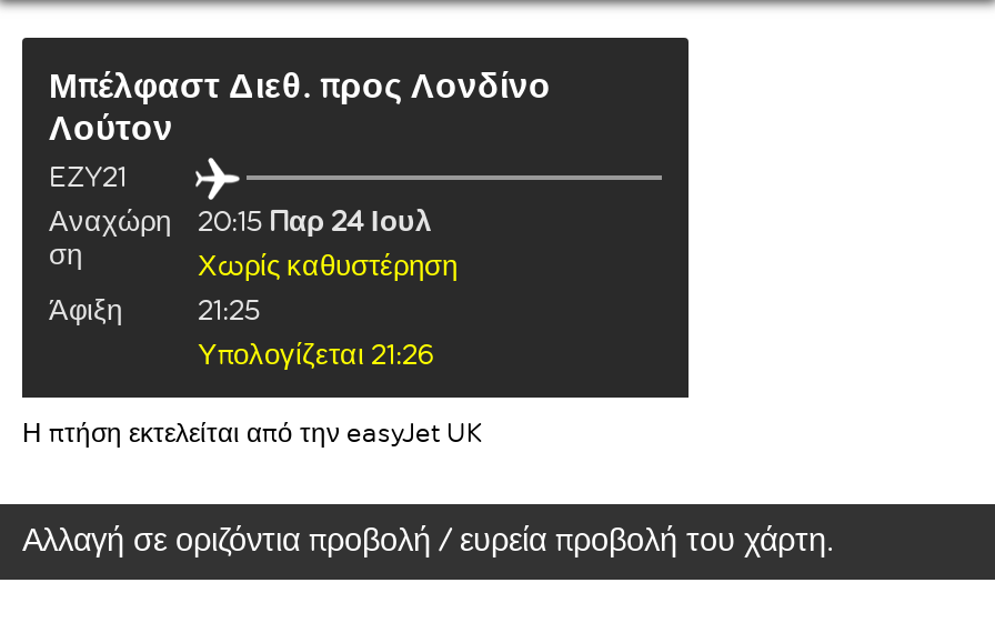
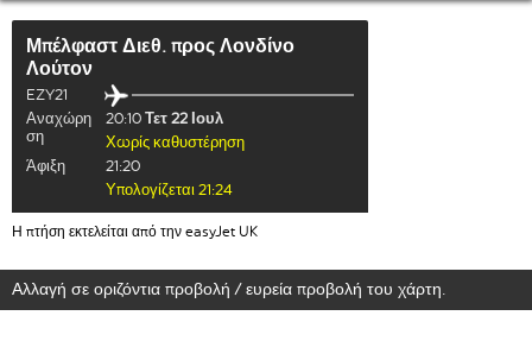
[49,204,431,238] Αναχώρη 20:15 Παρ 24 Ιουλ -> [26,109,223,127] Αναχώρη 20:10 Τετ 22 Ιουλ
[198,293,260,326] 21:25 -> [106,157,140,175] 21:20
[198,338,433,371] Υπολογίζεται 21:26 -> [106,181,233,198] Υπολογίζεται 21:24

